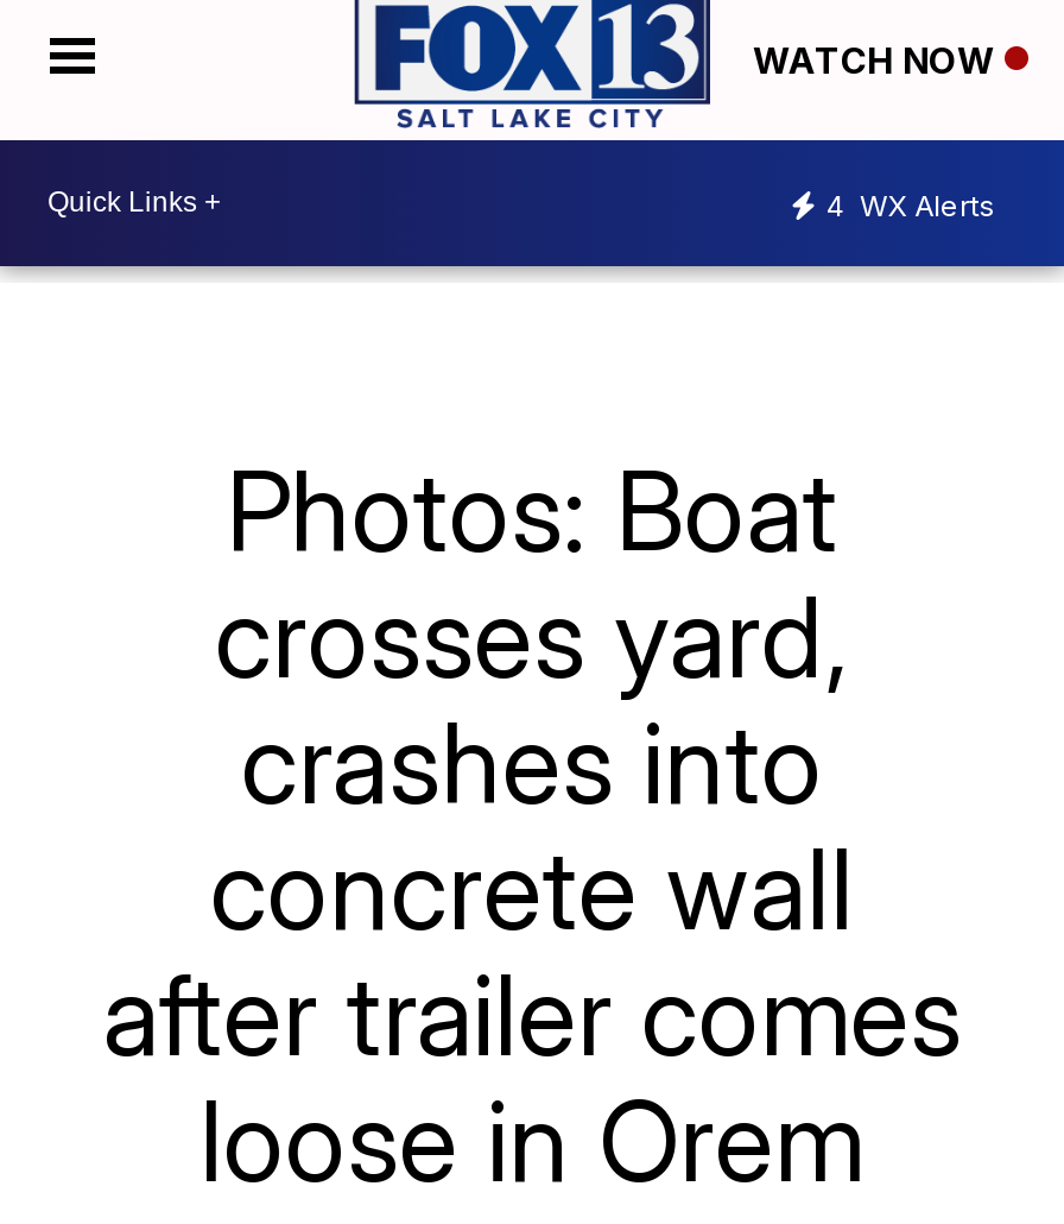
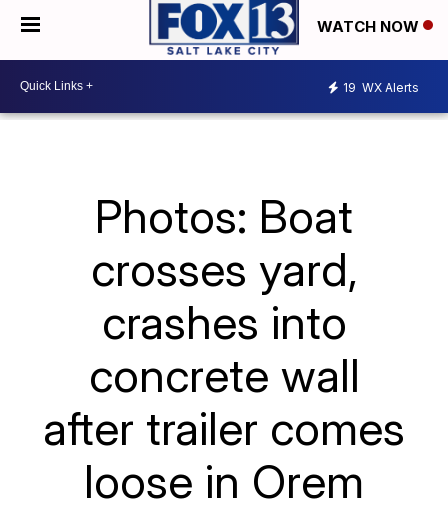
[826,188,995,224] 4 WX Alerts -> [343,80,419,95] 19 WX Alerts

